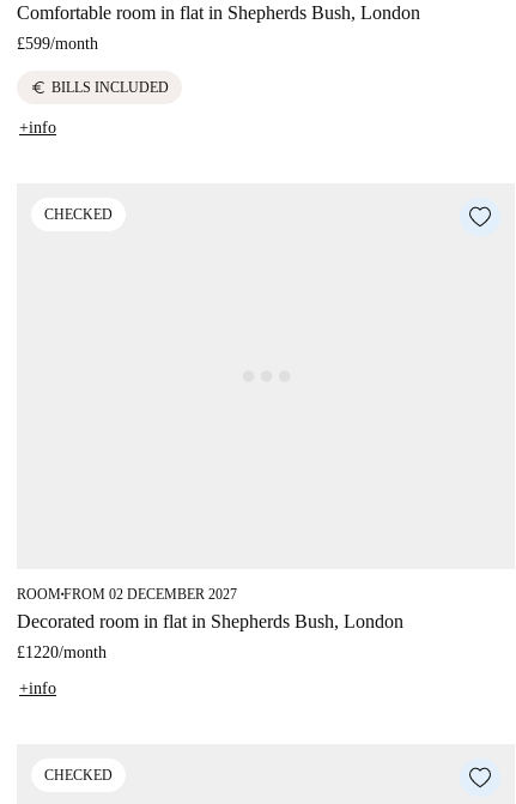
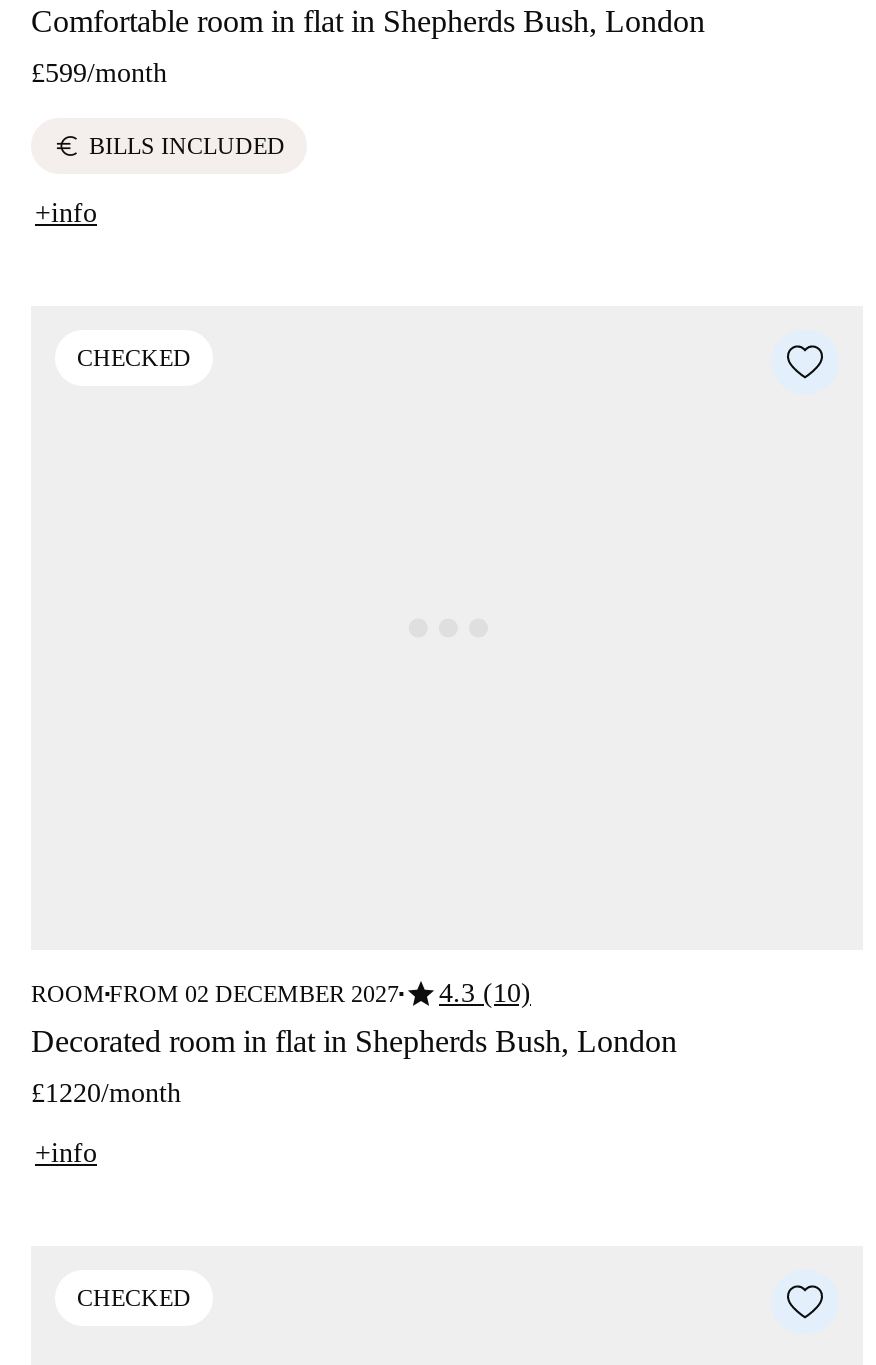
[17,586,237,602] ROOM FROM 02 DECEMBER 2027 -> [31,971,531,1015] ROOM FROM 02 DECEMBER 2027 star4.3 (10)

